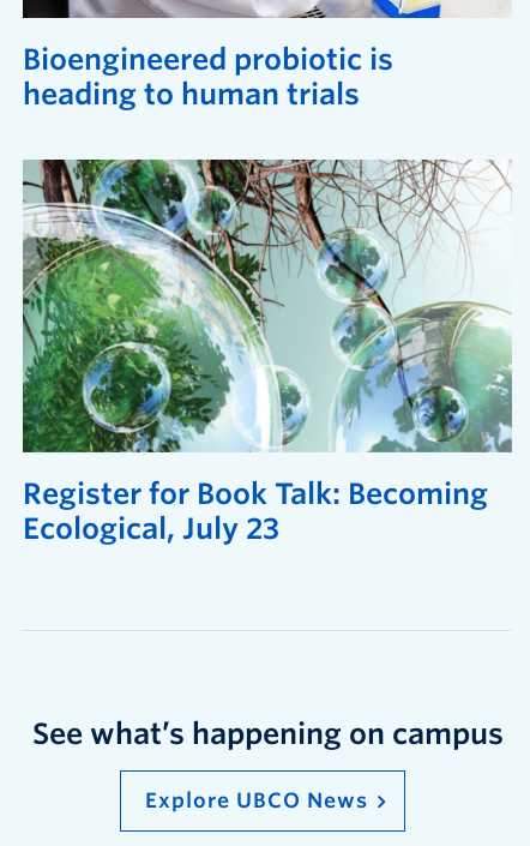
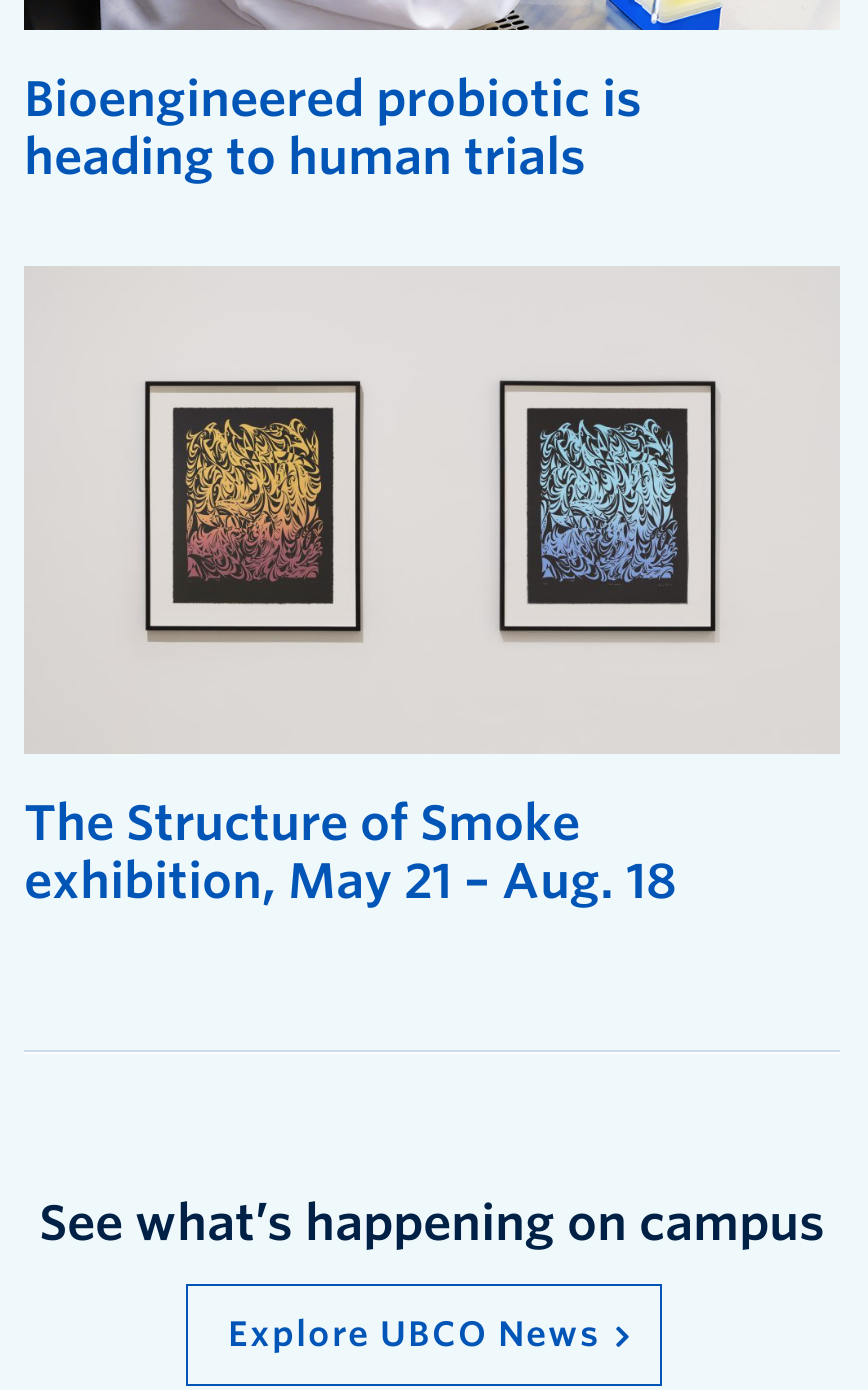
[22,158,513,546] [image] | Register for Book Talk: Becoming | Ecological, July 23 -> [24,266,840,911] [image] | The Structure of Smoke | exhibition, May 21 – Aug. 18

